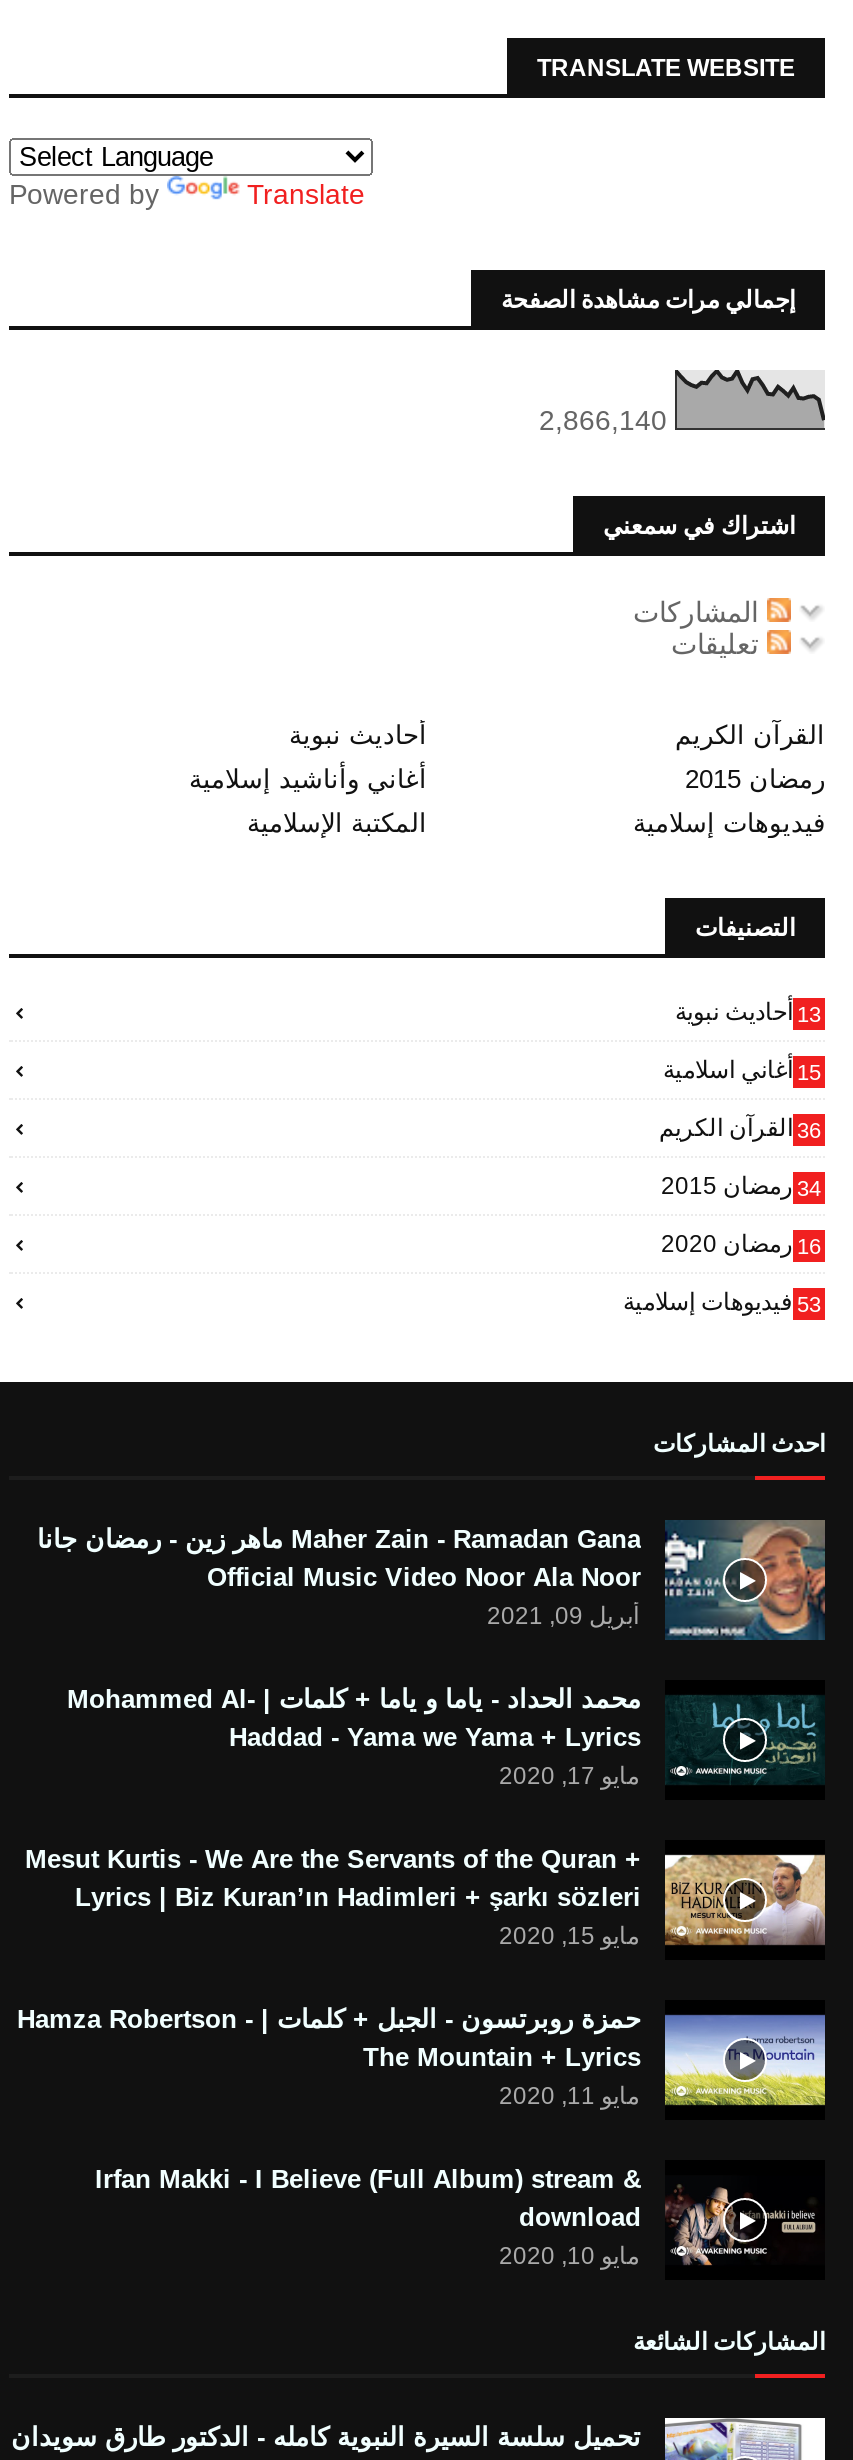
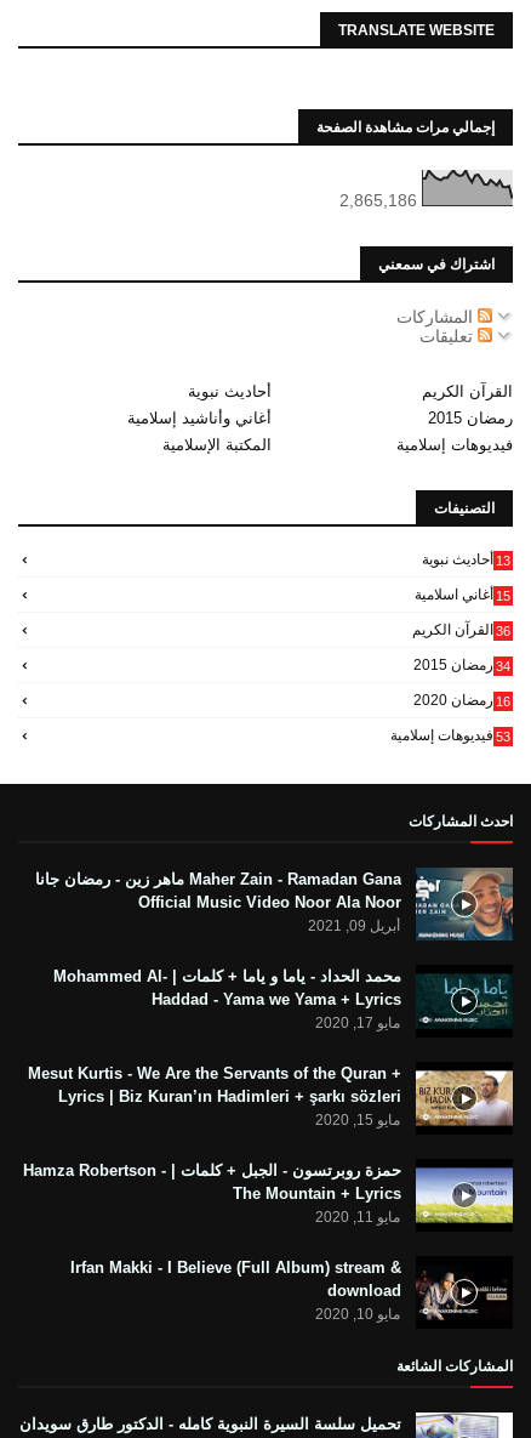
[9,178,365,210] Powered by | Translate -> none
[539,404,667,436] 2,866,140 -> [339,191,417,210] 2,865,186

